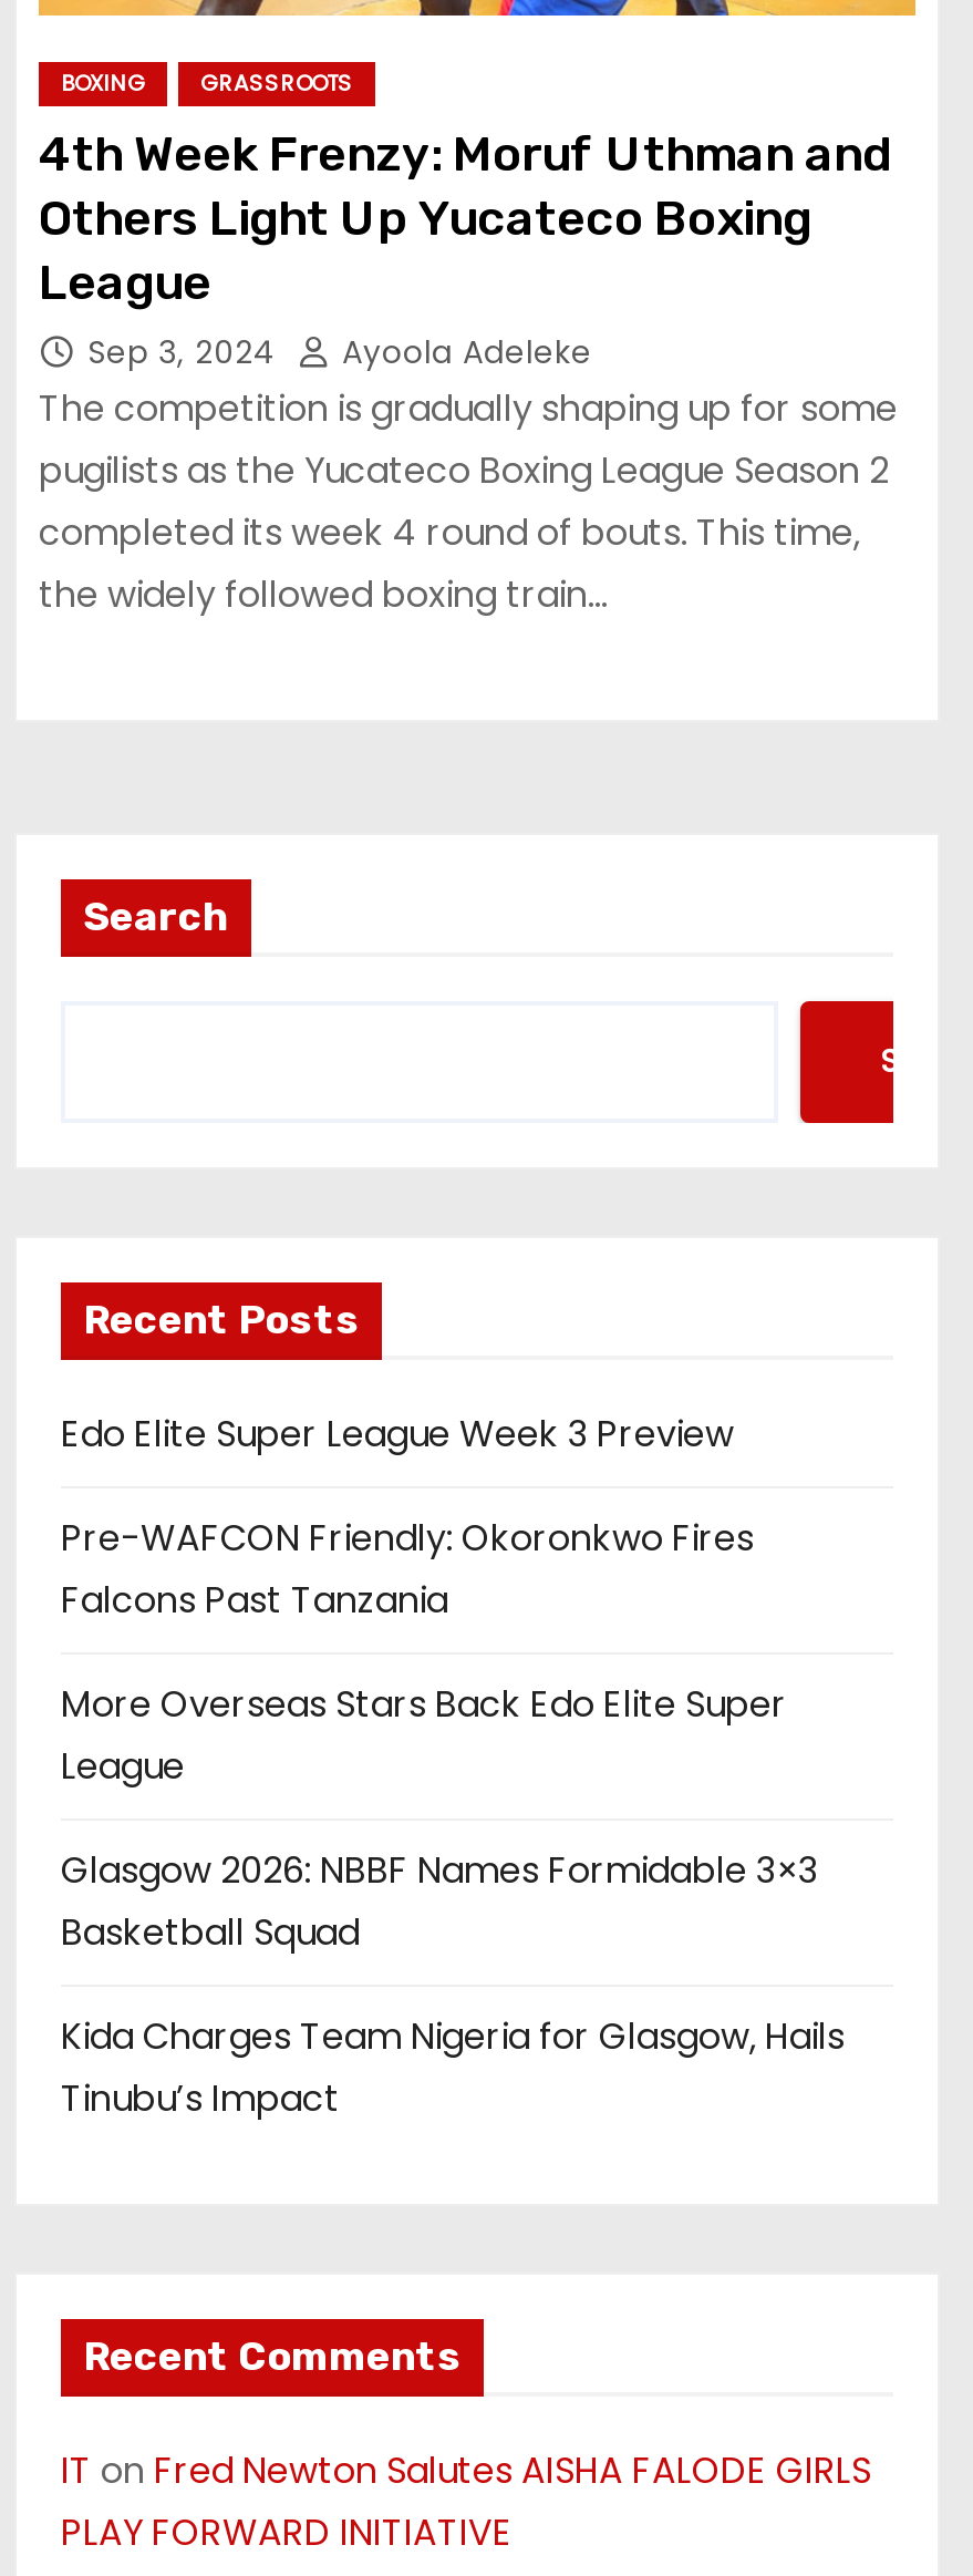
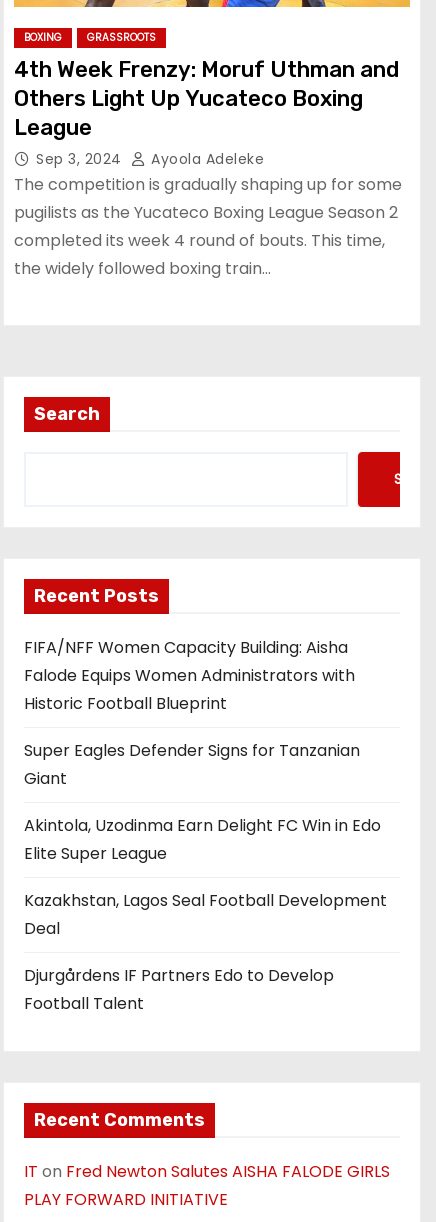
[61,1409,734,1460] Edo Elite Super League Week 3 Preview -> [24,636,355,715] FIFA/NFF Women Capacity Building: Aisha | Falode Equips Women Administrators with | Historic Football Blueprint
[61,1513,754,1626] Pre-WAFCON Friendly: Okoronkwo Fires | Falcons Past Tanzania -> [24,739,360,790] Super Eagles Defender Signs for Tanzanian | Giant
[61,1679,787,1792] More Overseas Stars Back Edo Elite Super | League -> [24,814,381,865] Akintola, Uzodinma Earn Delight FC Win in Edo | Elite Super League
[61,1845,818,1958] Glasgow 2026: NBBF Names Formidable 3×3 | Basketball Squad -> [24,889,387,940] Kazakhstan, Lagos Seal Football Development | Deal
[61,2011,845,2124] Kida Charges Team Nigeria for Glasgow, Hails | Tinubu’s Impact -> [24,964,334,1015] Djurgårdens IF Partners Edo to Develop | Football Talent

